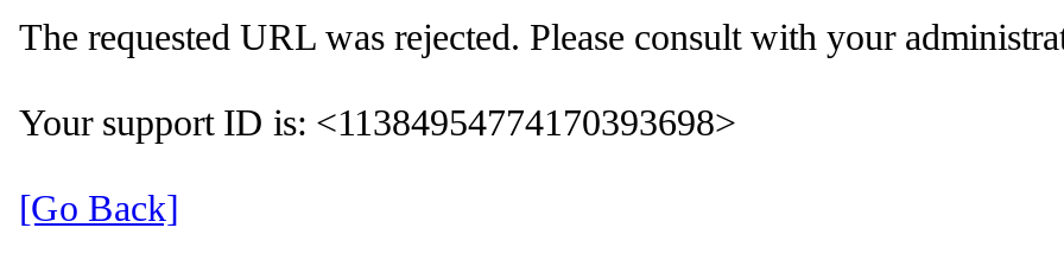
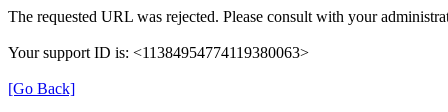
[19,102,736,143] Your support ID is: <11384954774170393698> -> [8,44,309,61] Your support ID is: <11384954774119380063>

